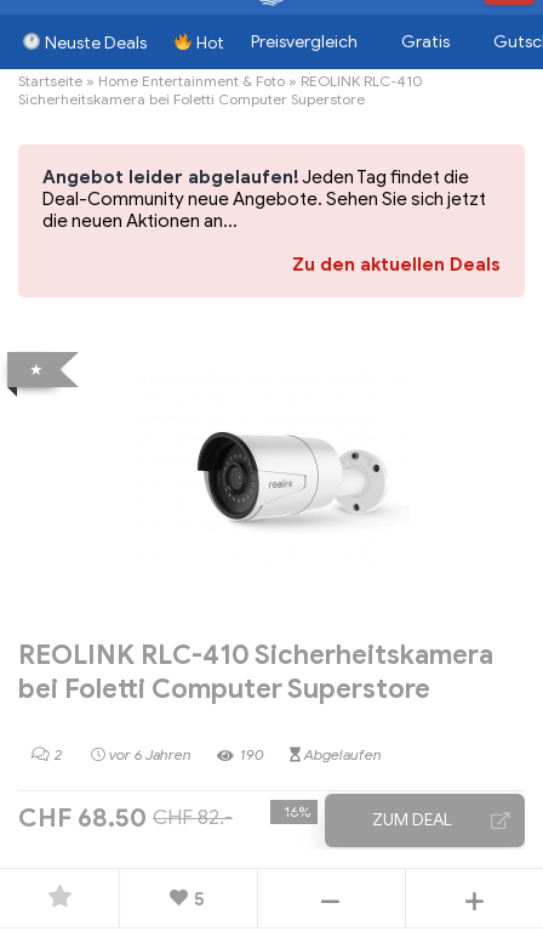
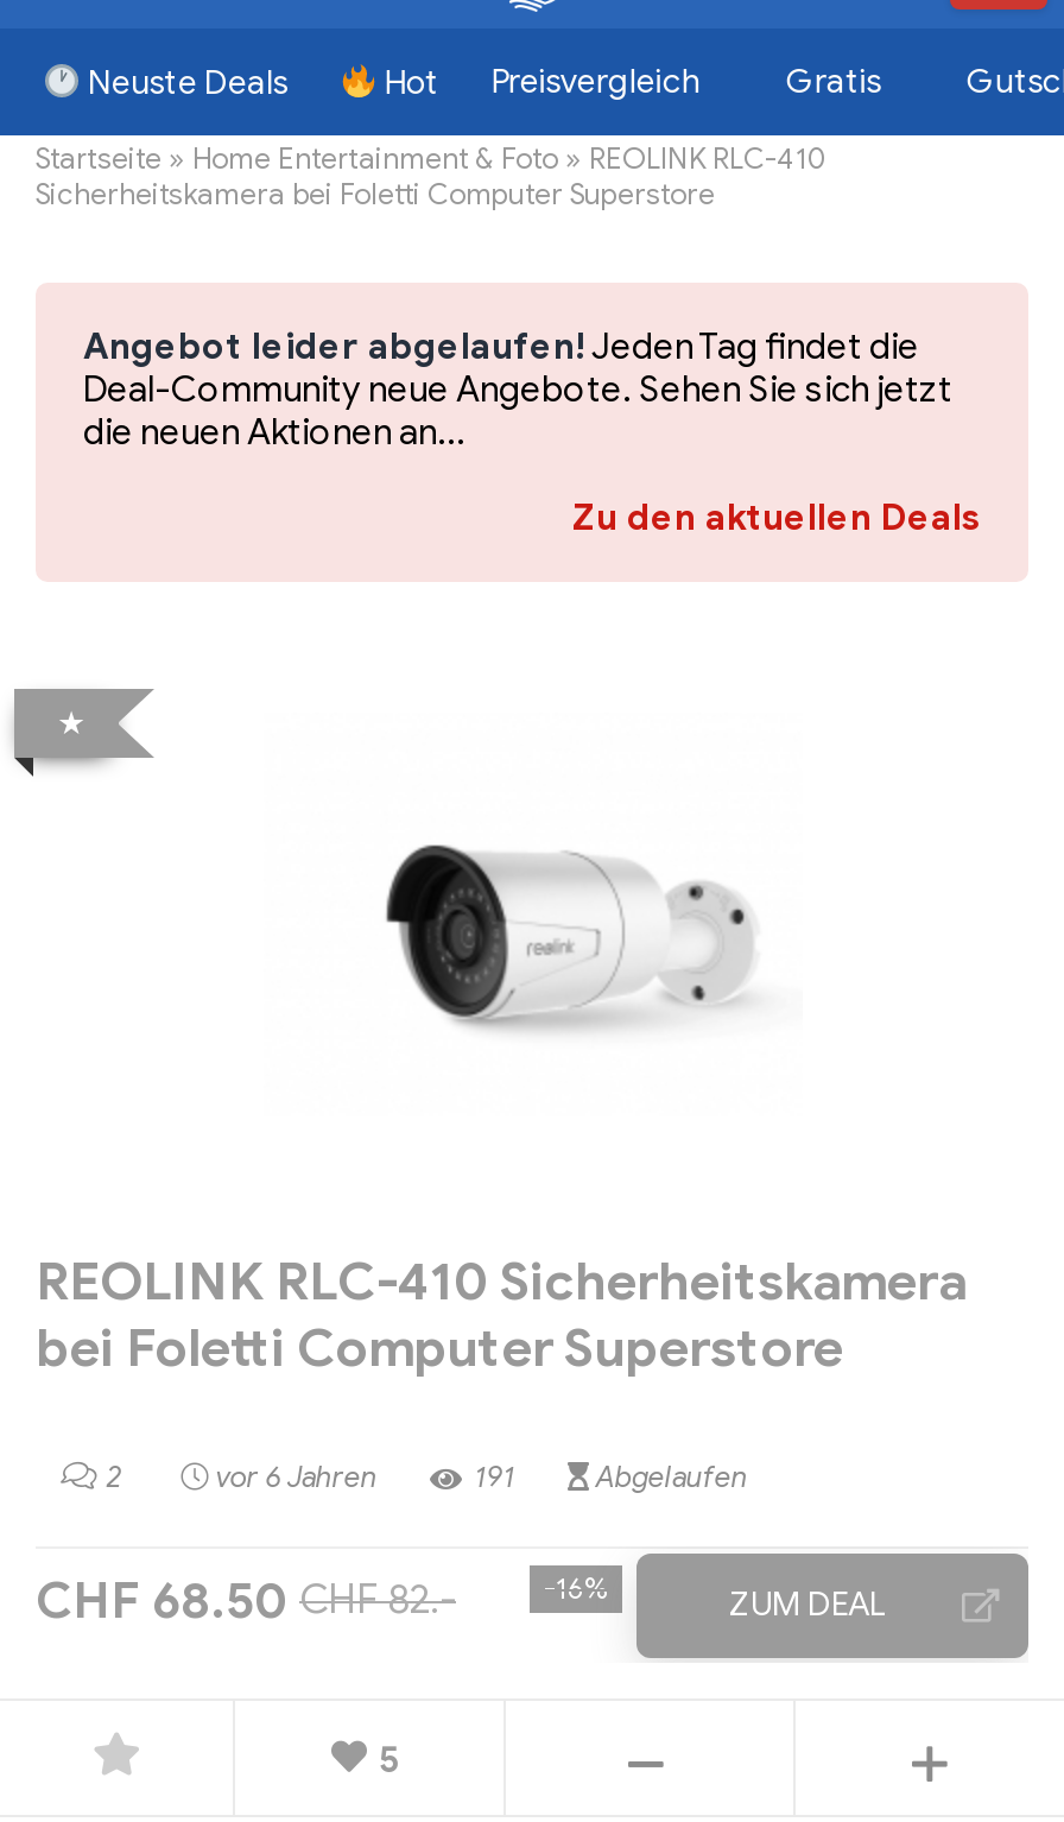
[240,745,264,763] 190 -> [475,1459,515,1494] 191

